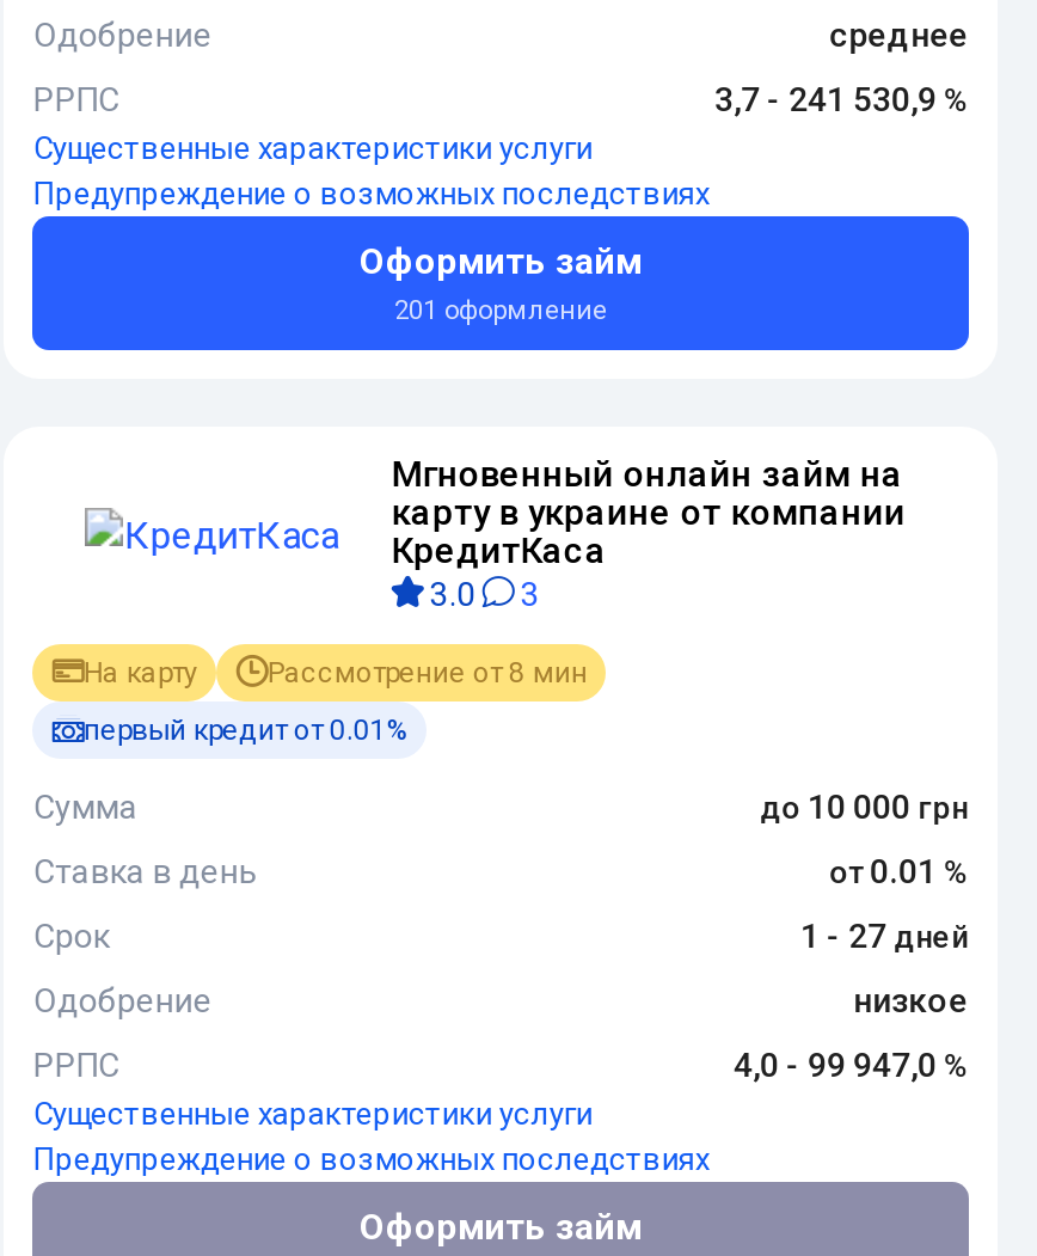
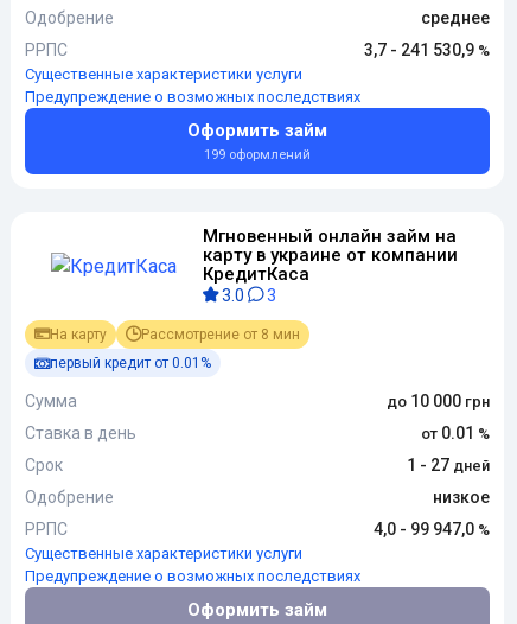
[394,295,607,326] 201 оформление -> [204,147,311,162] 199 оформлений

